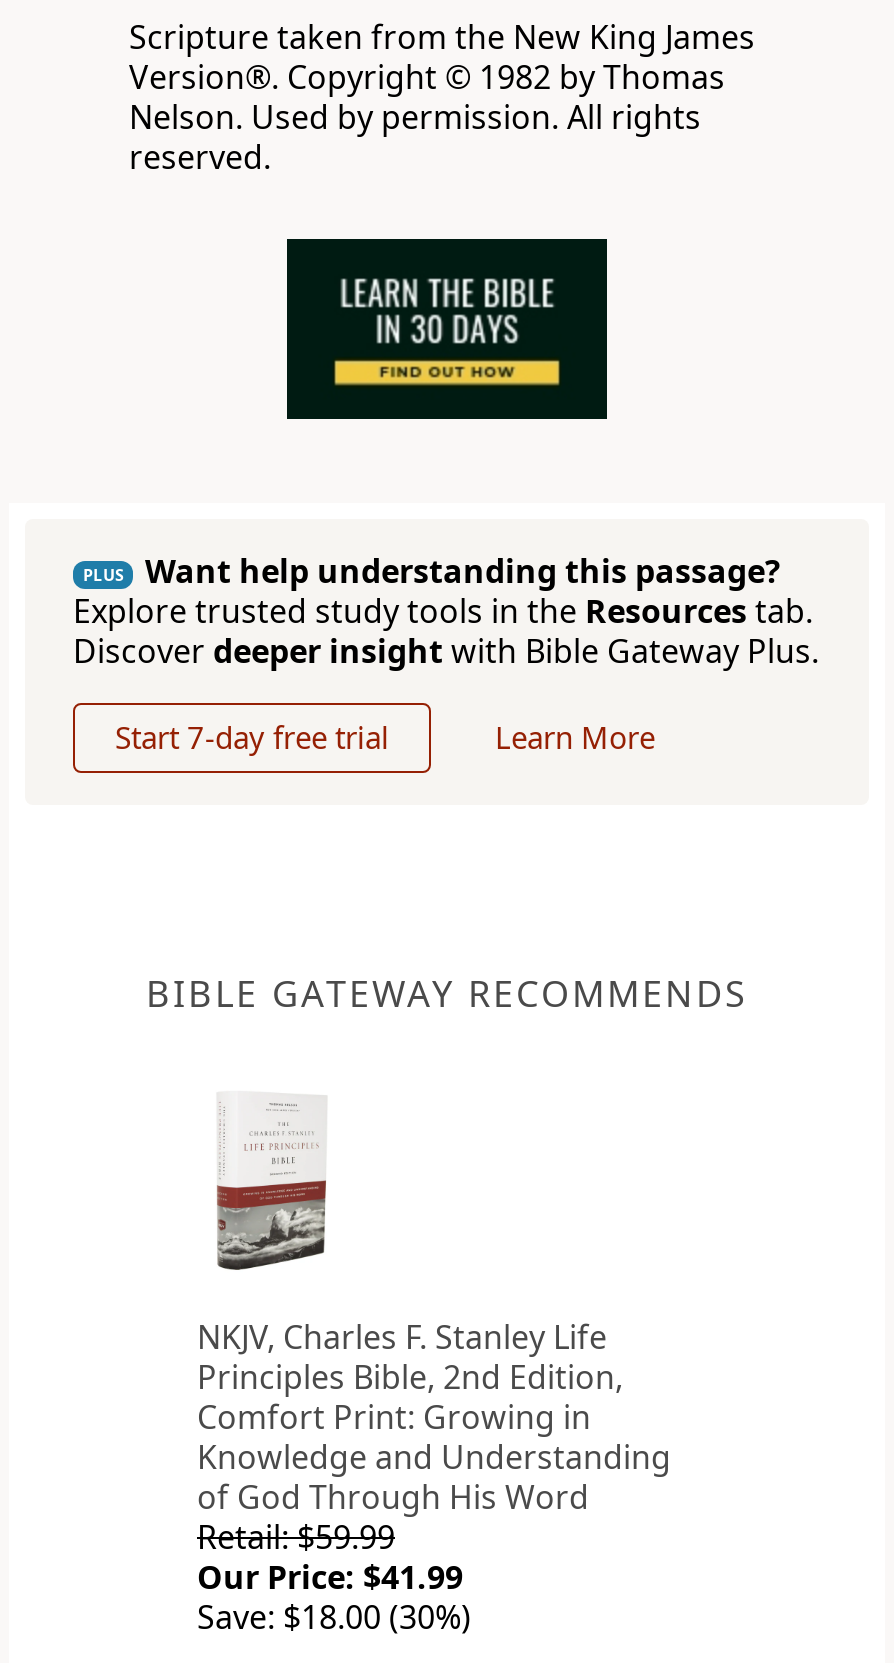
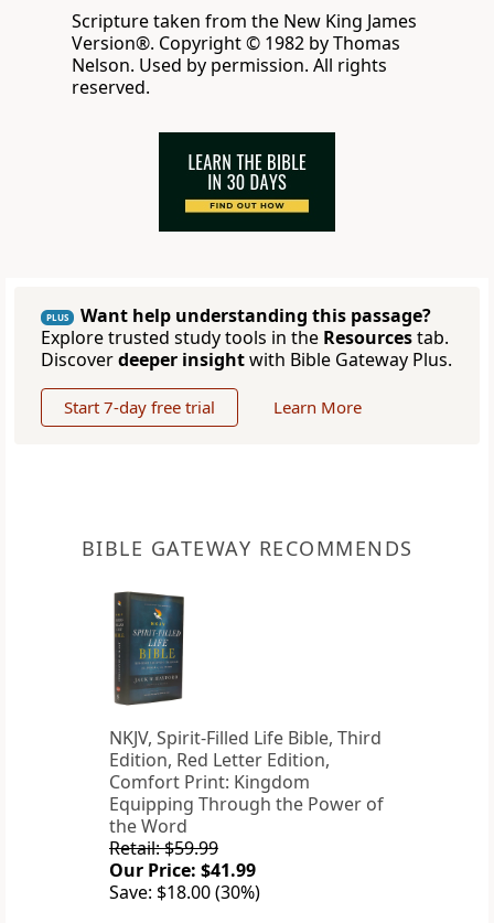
[197,1073,671,1519] [image] | NKJV, Charles F. Stanley Life | Principles Bible, 2nd Edition, | Comfort Print: Growing in | Knowledge and Understanding | of God Through His Word -> [109,591,384,838] [image] | NKJV, Spirit-Filled Life Bible, Third | Edition, Red Letter Edition, | Comfort Print: Kingdom | Equipping Through the Power of | the Word

